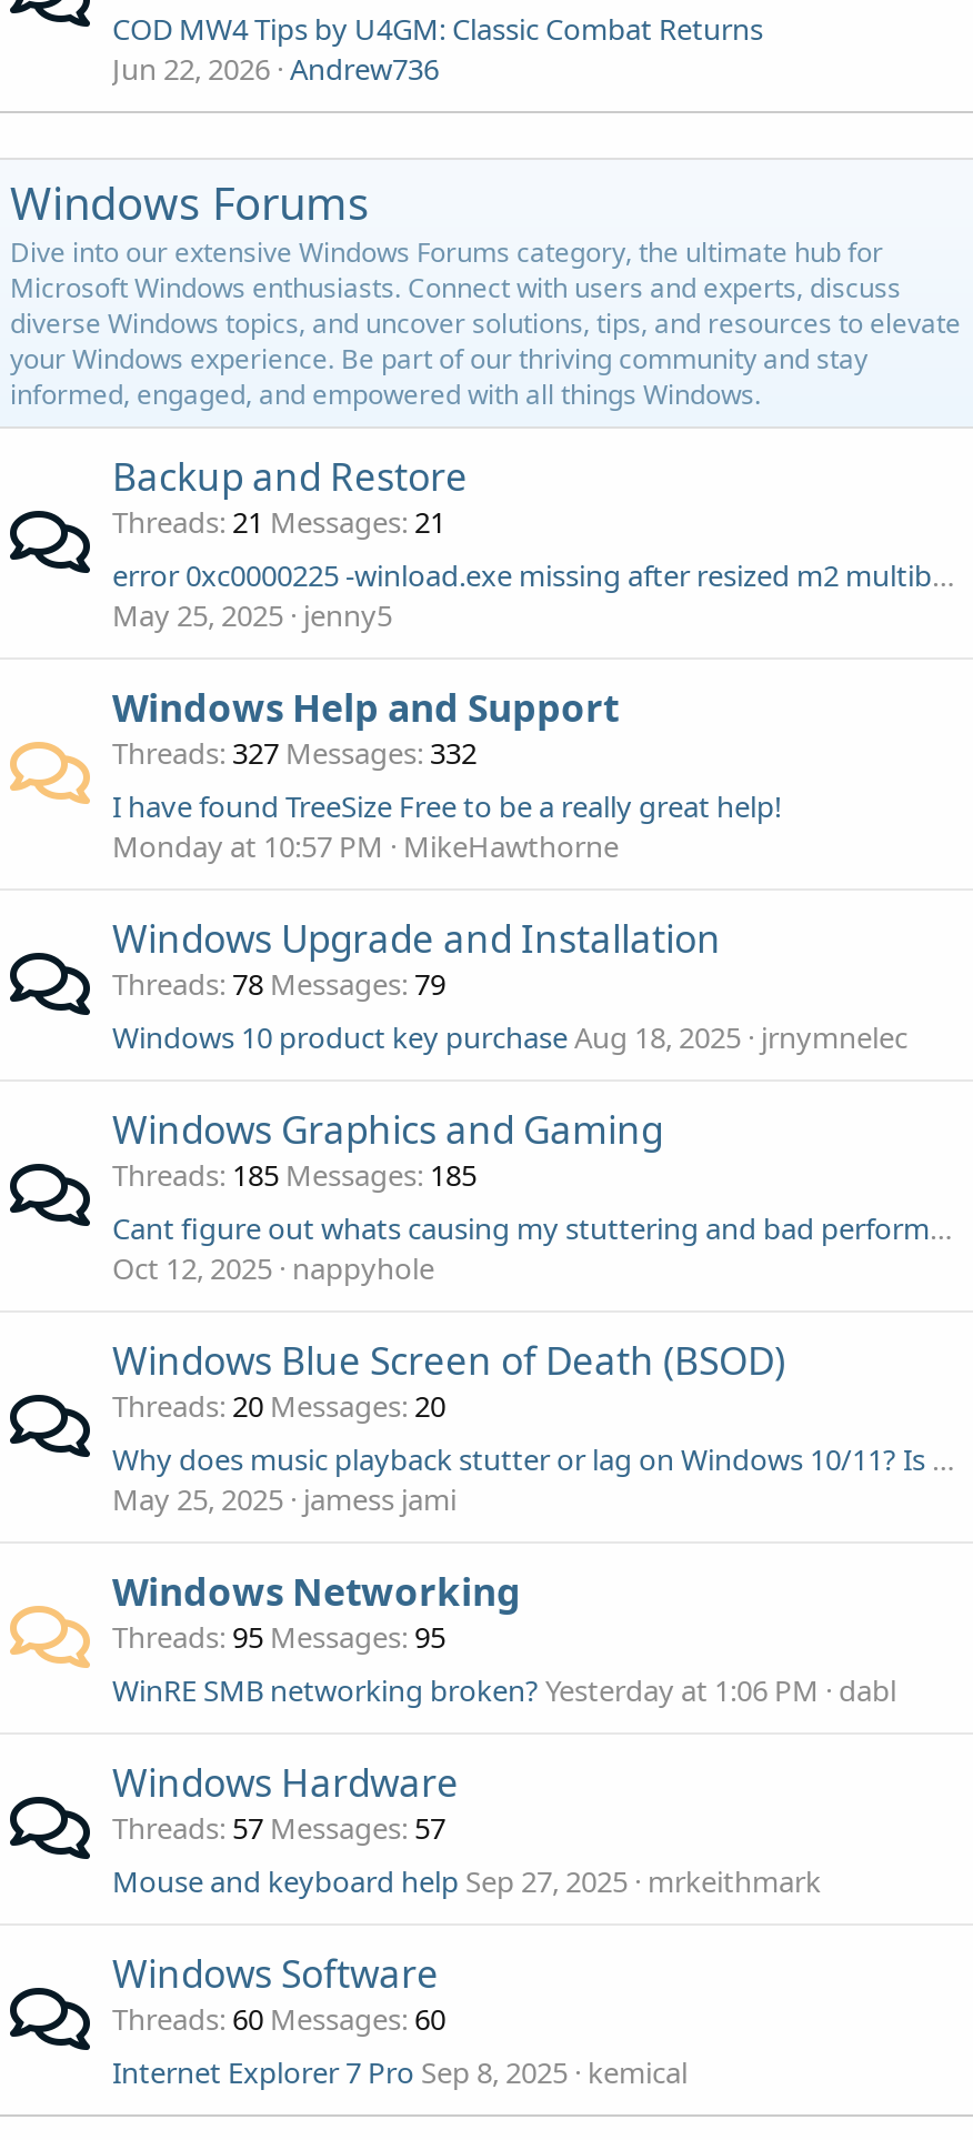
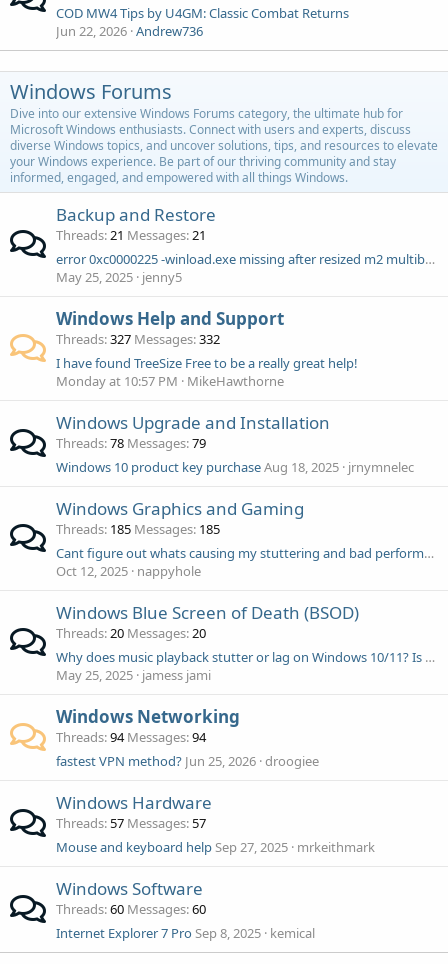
[112,1617,896,1710] Threads 95 Messages 95 | WinRE SMB networking broken? Yesterday at 1:06 PM dabl -> [56,728,319,770] Threads 94 Messages 94 | fastest VPN method? Jun 25, 2026 droogiee

